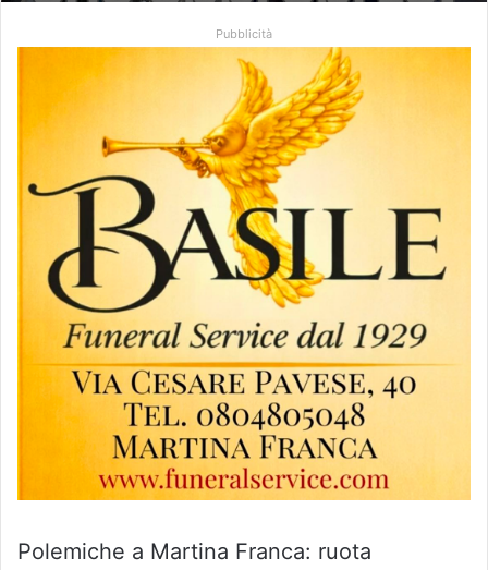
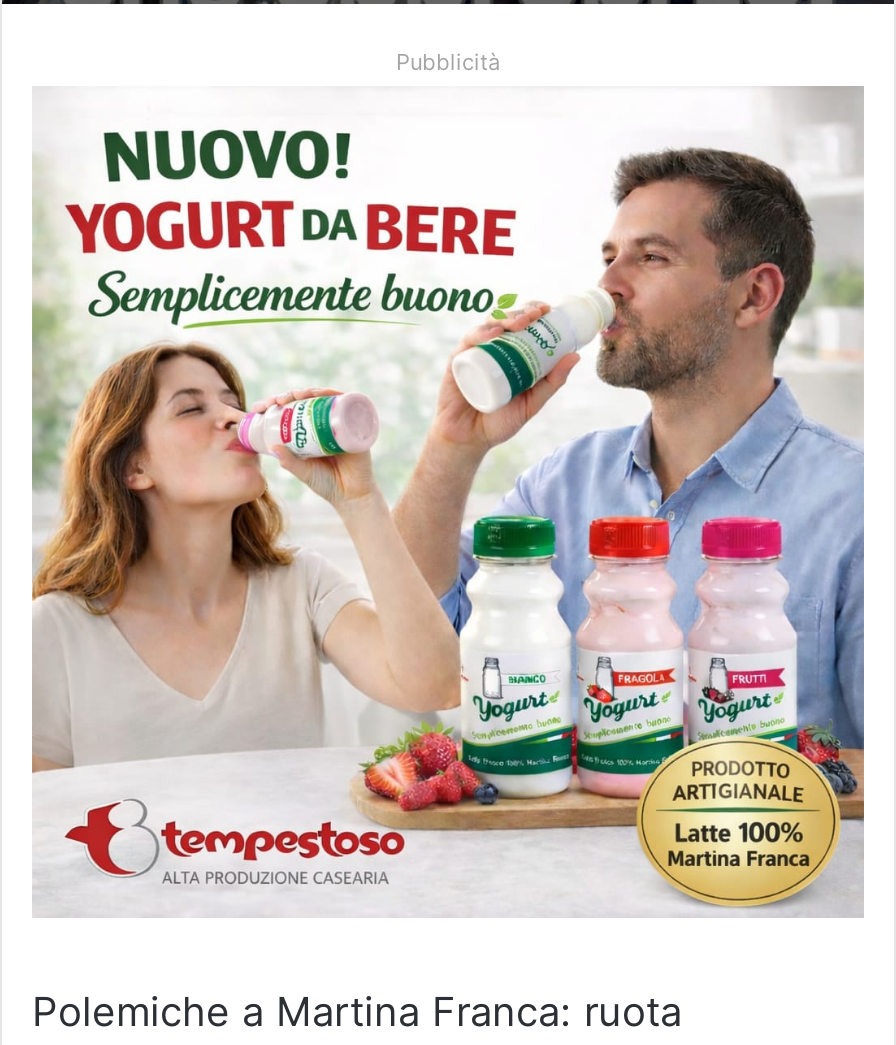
[16,46,472,501] [image] -> [30,86,866,918] [image]

